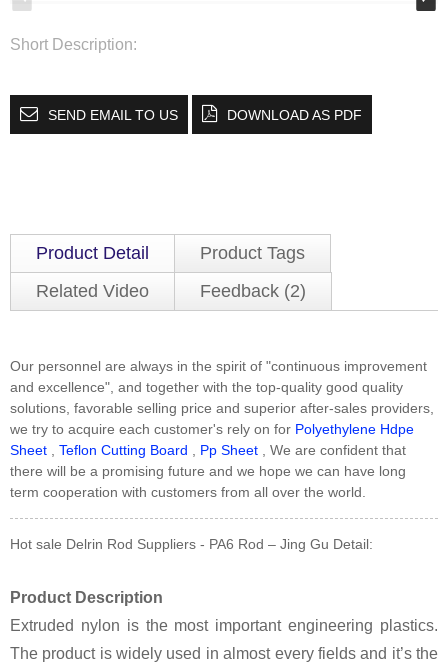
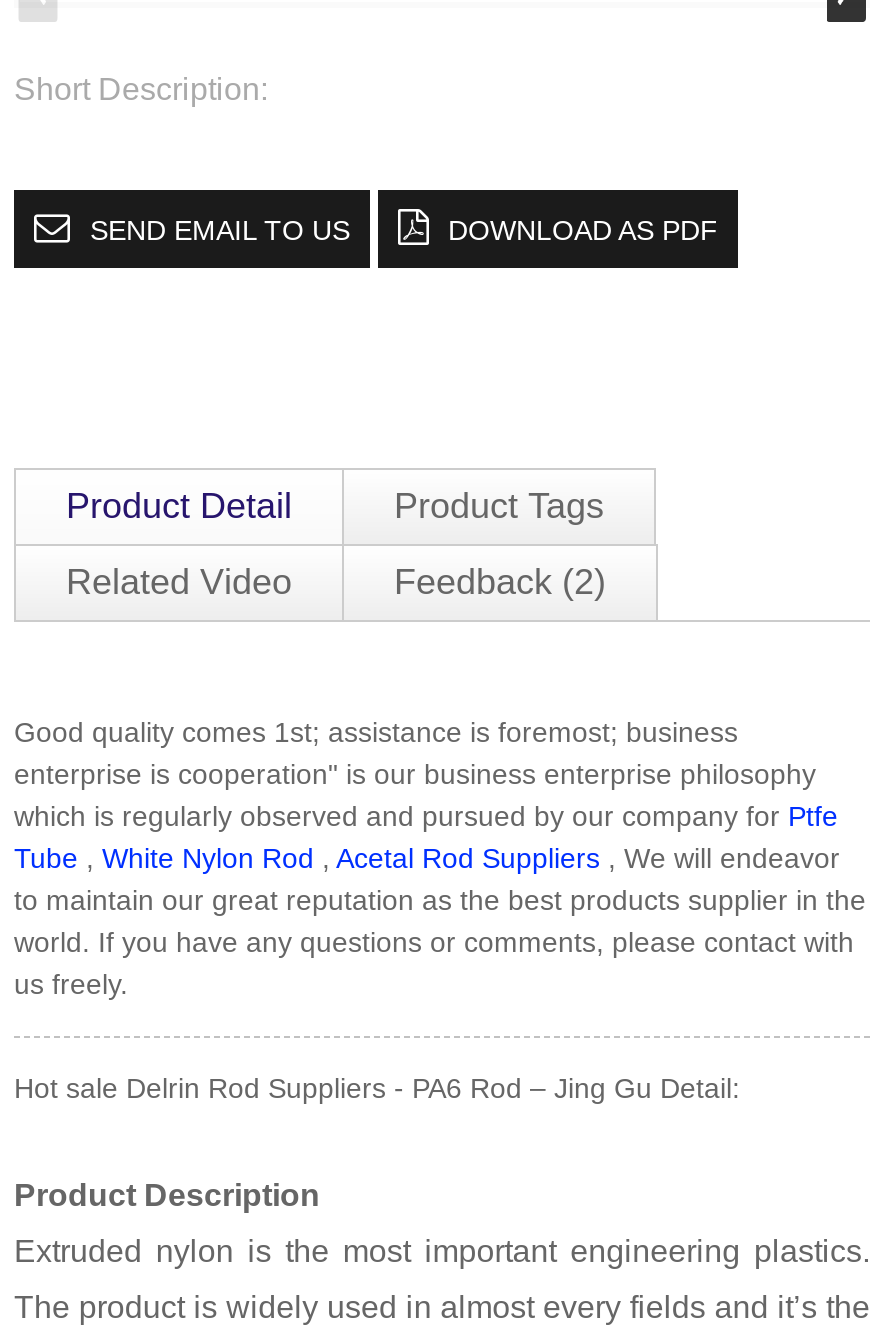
[10,358,434,500] Our personnel are always in the spirit of "continuous improvement | and excellence", and together with the top-quality good quality | solutions, favorable selling price and superior after-sales providers, | we try to acquire each customer's rely on for Polyethylene Hdpe | Sheet, Teflon Cutting Board, Pp Sheet, We are confident that | there will be a promising future and we hope we can have long | term cooperation with customers from all over the world. -> [14,716,866,1000] Good quality comes 1st; assistance is foremost; business | enterprise is cooperation" is our business enterprise philosophy | which is regularly observed and pursued by our company for Ptfe | Tube, White Nylon Rod, Acetal Rod Suppliers, We will endeavor | to maintain our great reputation as the best products supplier in the | world. If you have any questions or comments, please contact with | us freely.

